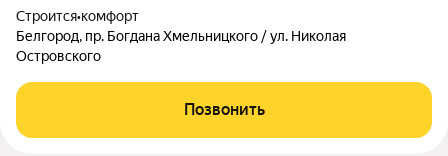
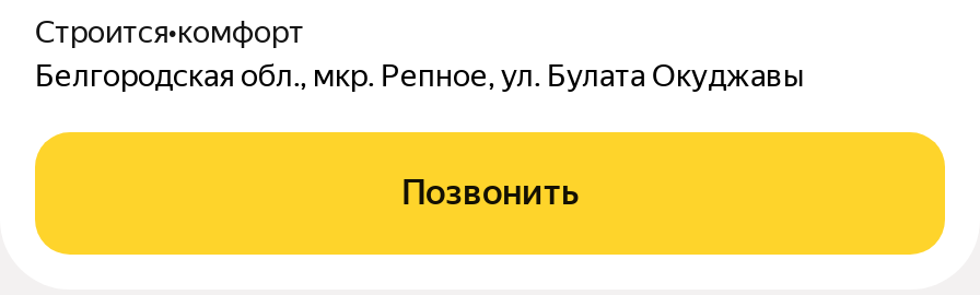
[16,28,346,64] Белгород, пр. Богдана Хмельницкого / ул. Николая | Островского -> [35,58,805,93] Белгородская обл., мкр. Репное, ул. Булата Окуджавы

